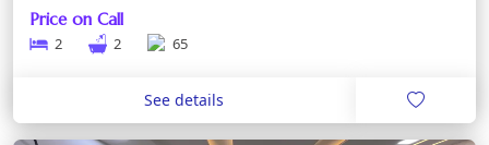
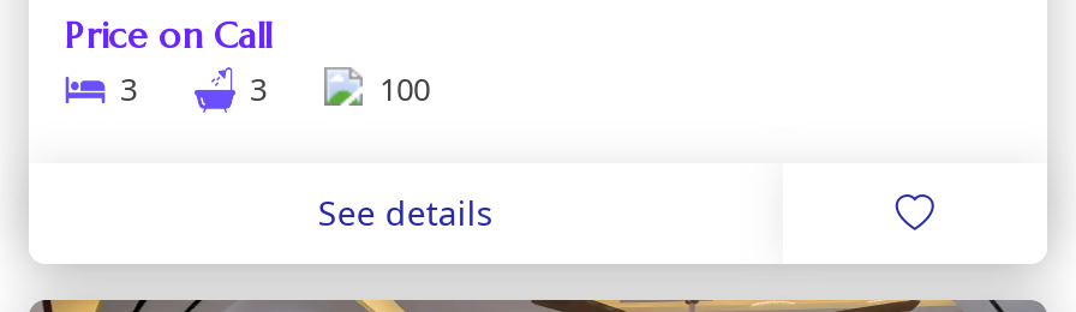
[55,34,62,53] 2 -> [120,67,137,110] 3
[114,34,121,53] 2 -> [250,67,267,110] 3
[172,34,188,53] 65 -> [379,67,430,110] 100

